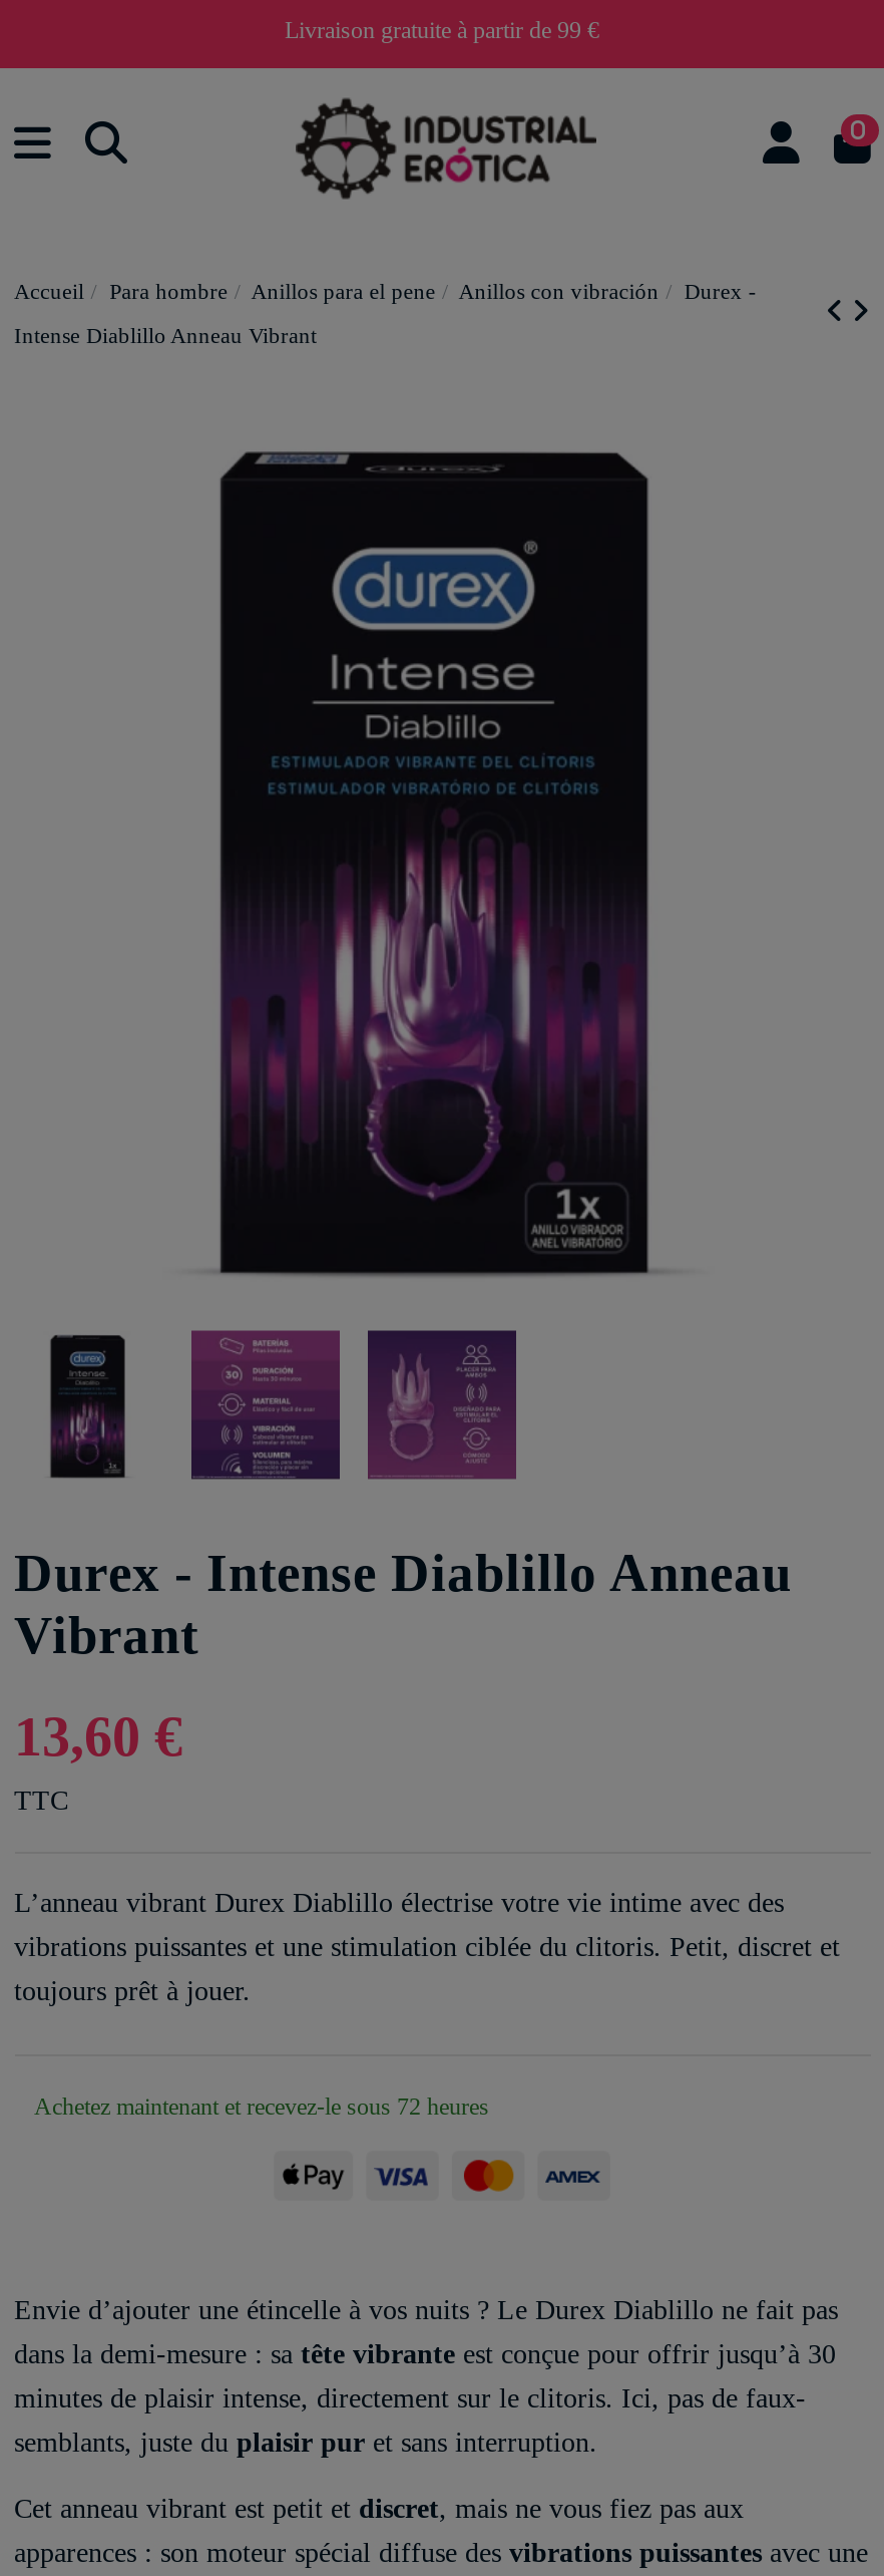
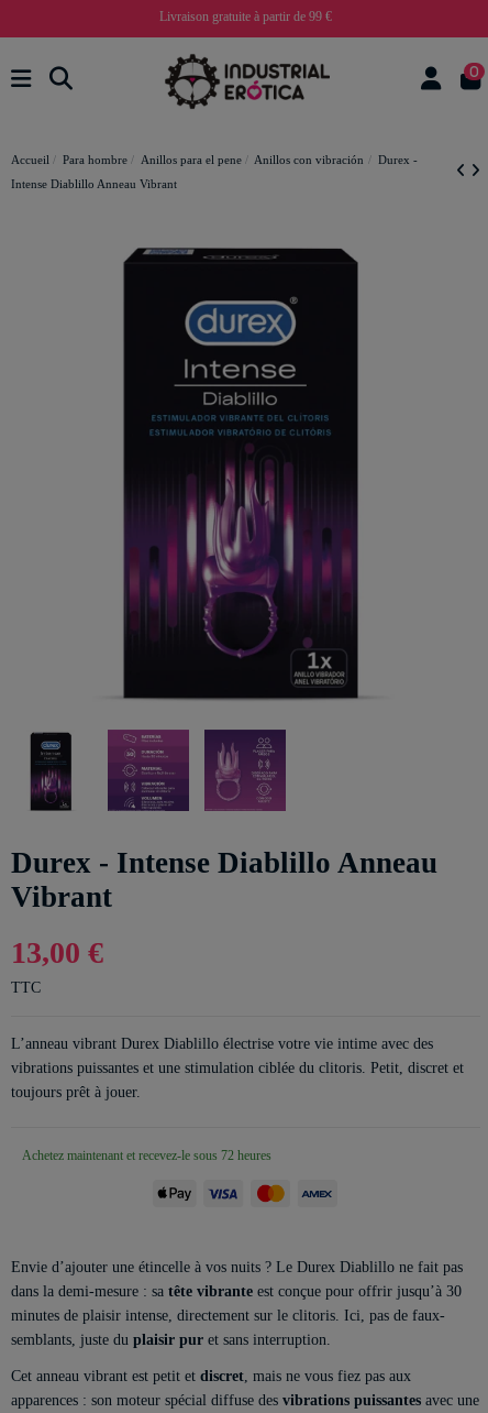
[14,1706,182,1768] 13,60 € -> [10,936,103,970] 13,00 €

